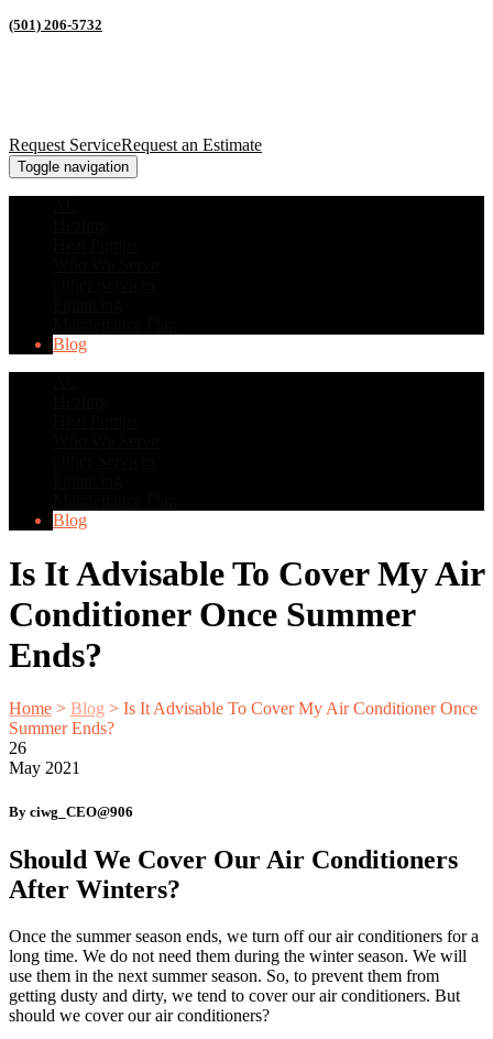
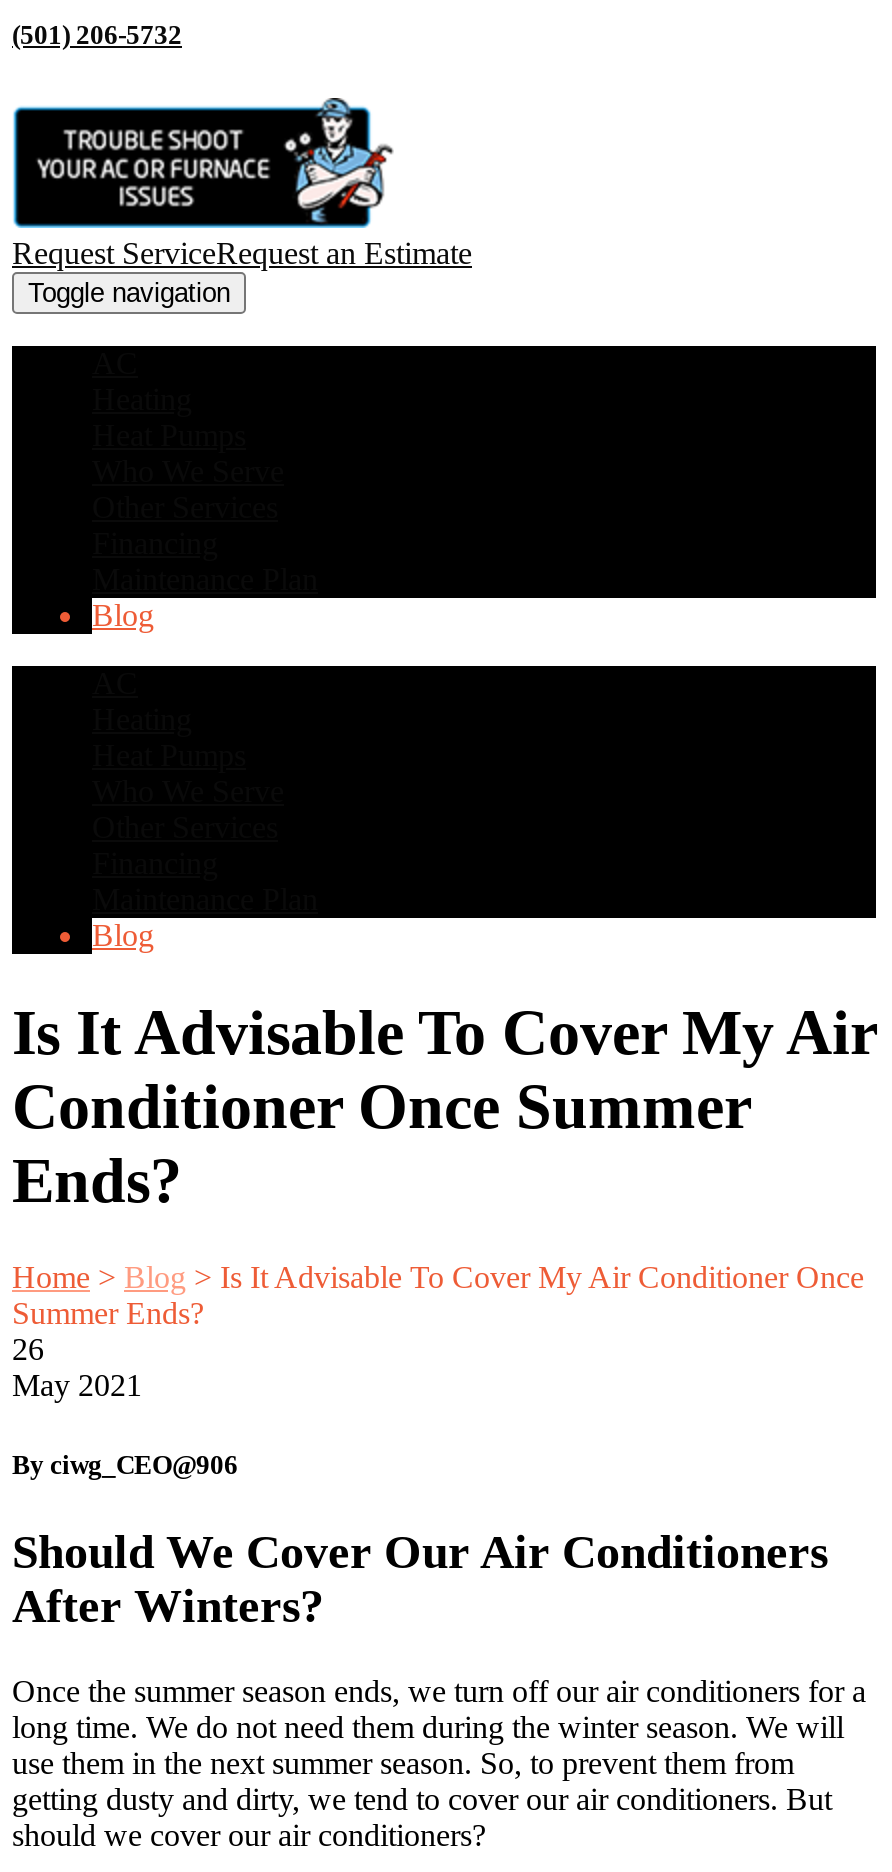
none -> [12,96,394,230] [image]

